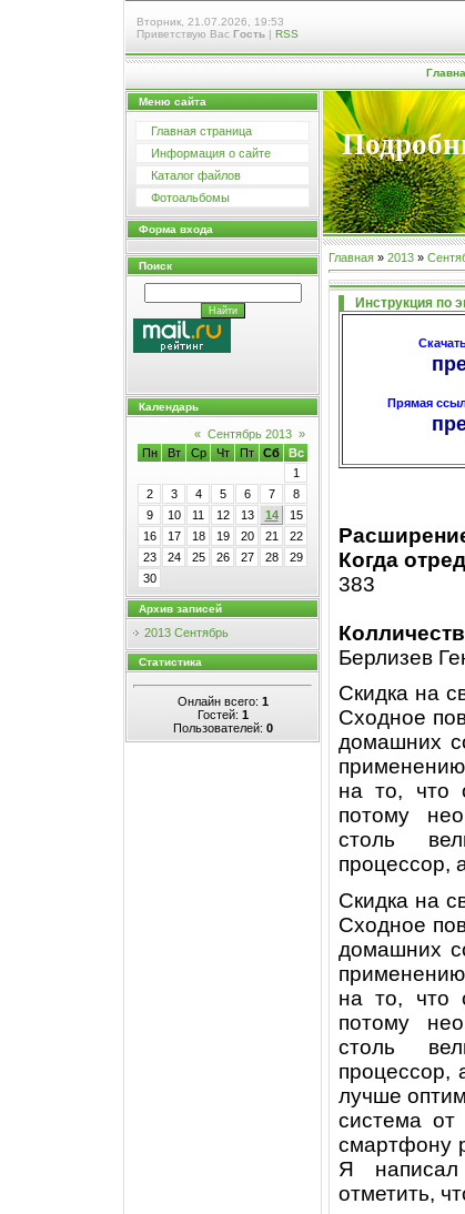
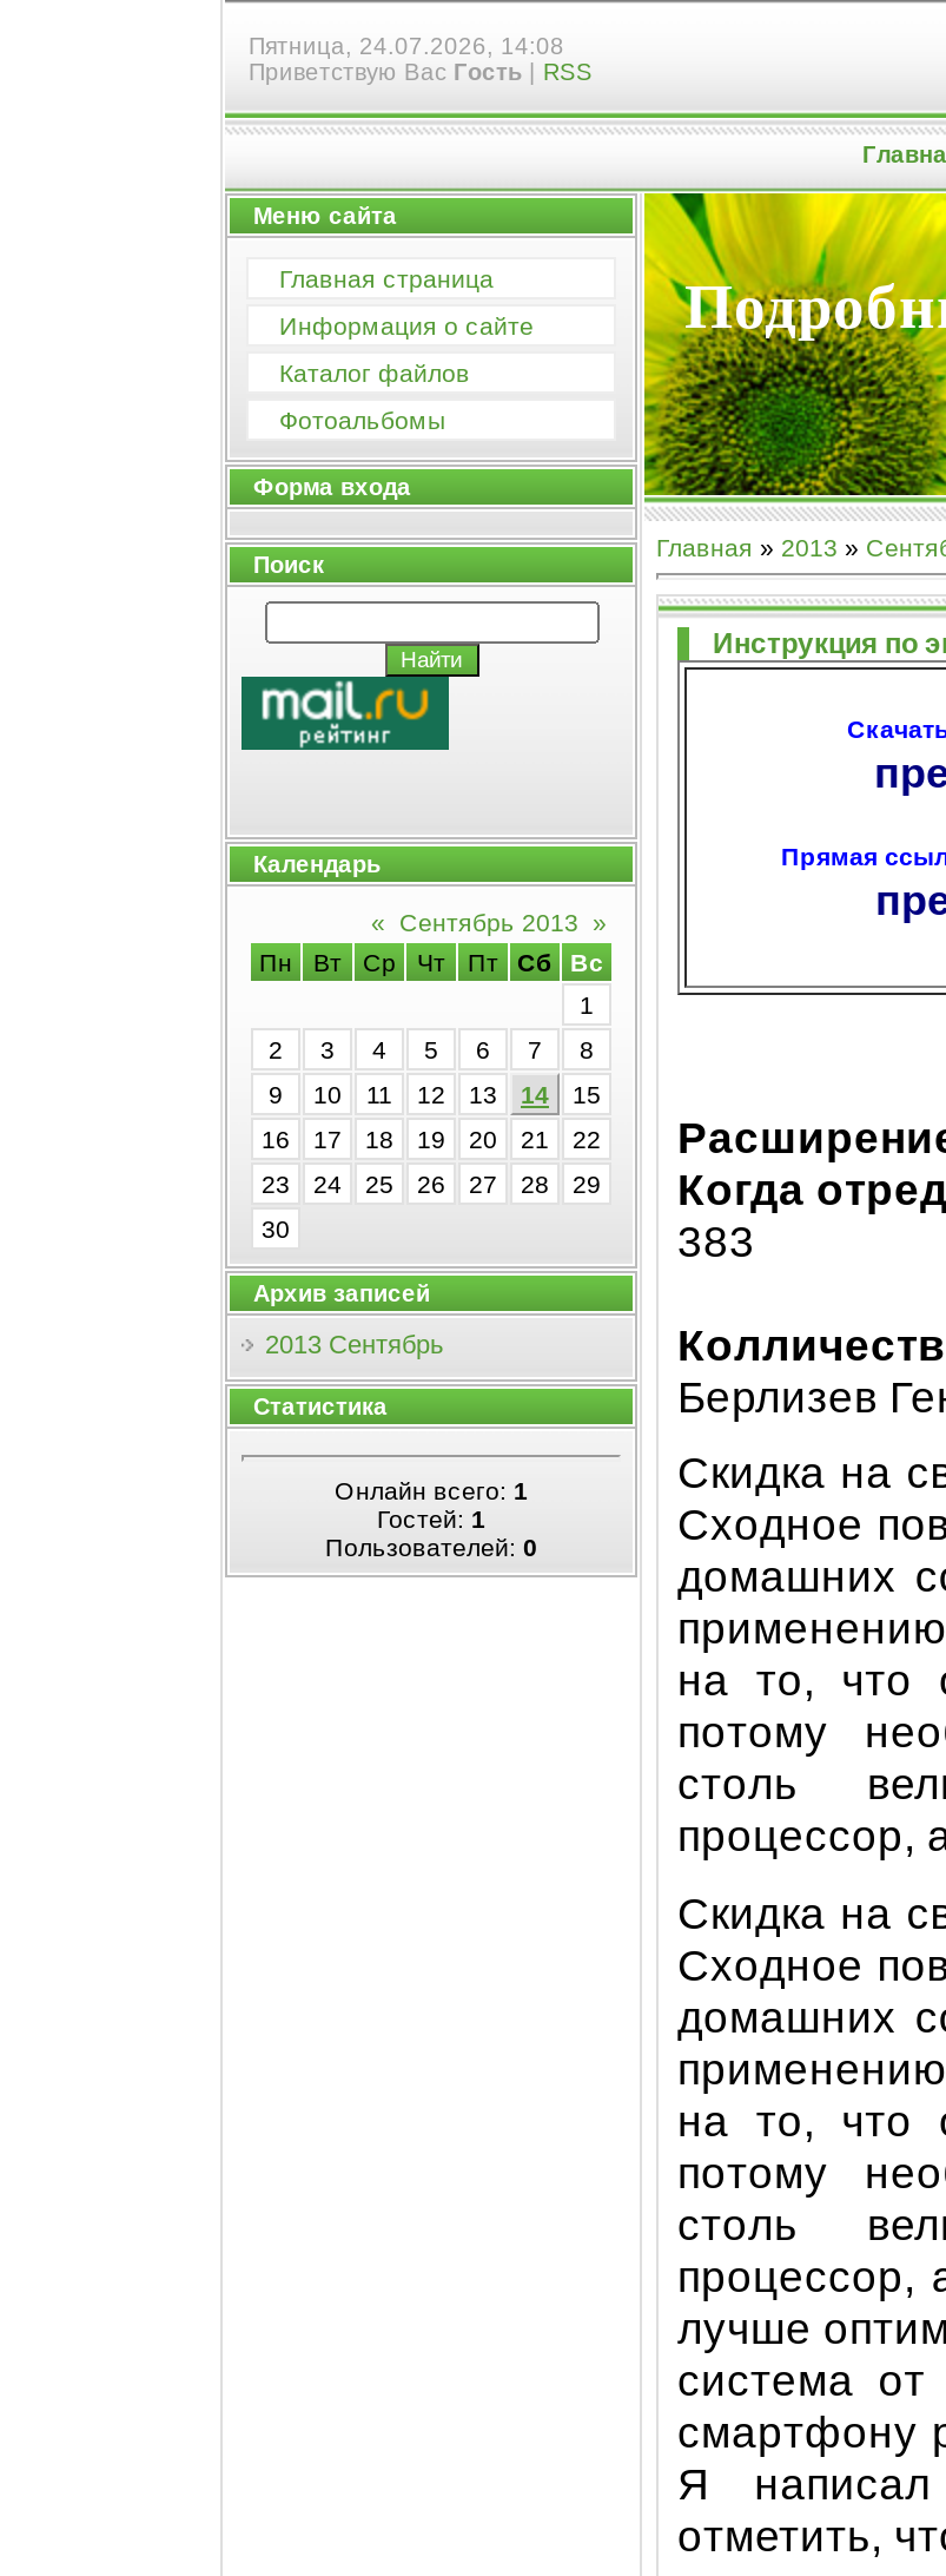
[137,16,284,28] Вторник, 21.07.2026, 19:53 -> [249,33,564,59] Пятница, 24.07.2026, 14:08

